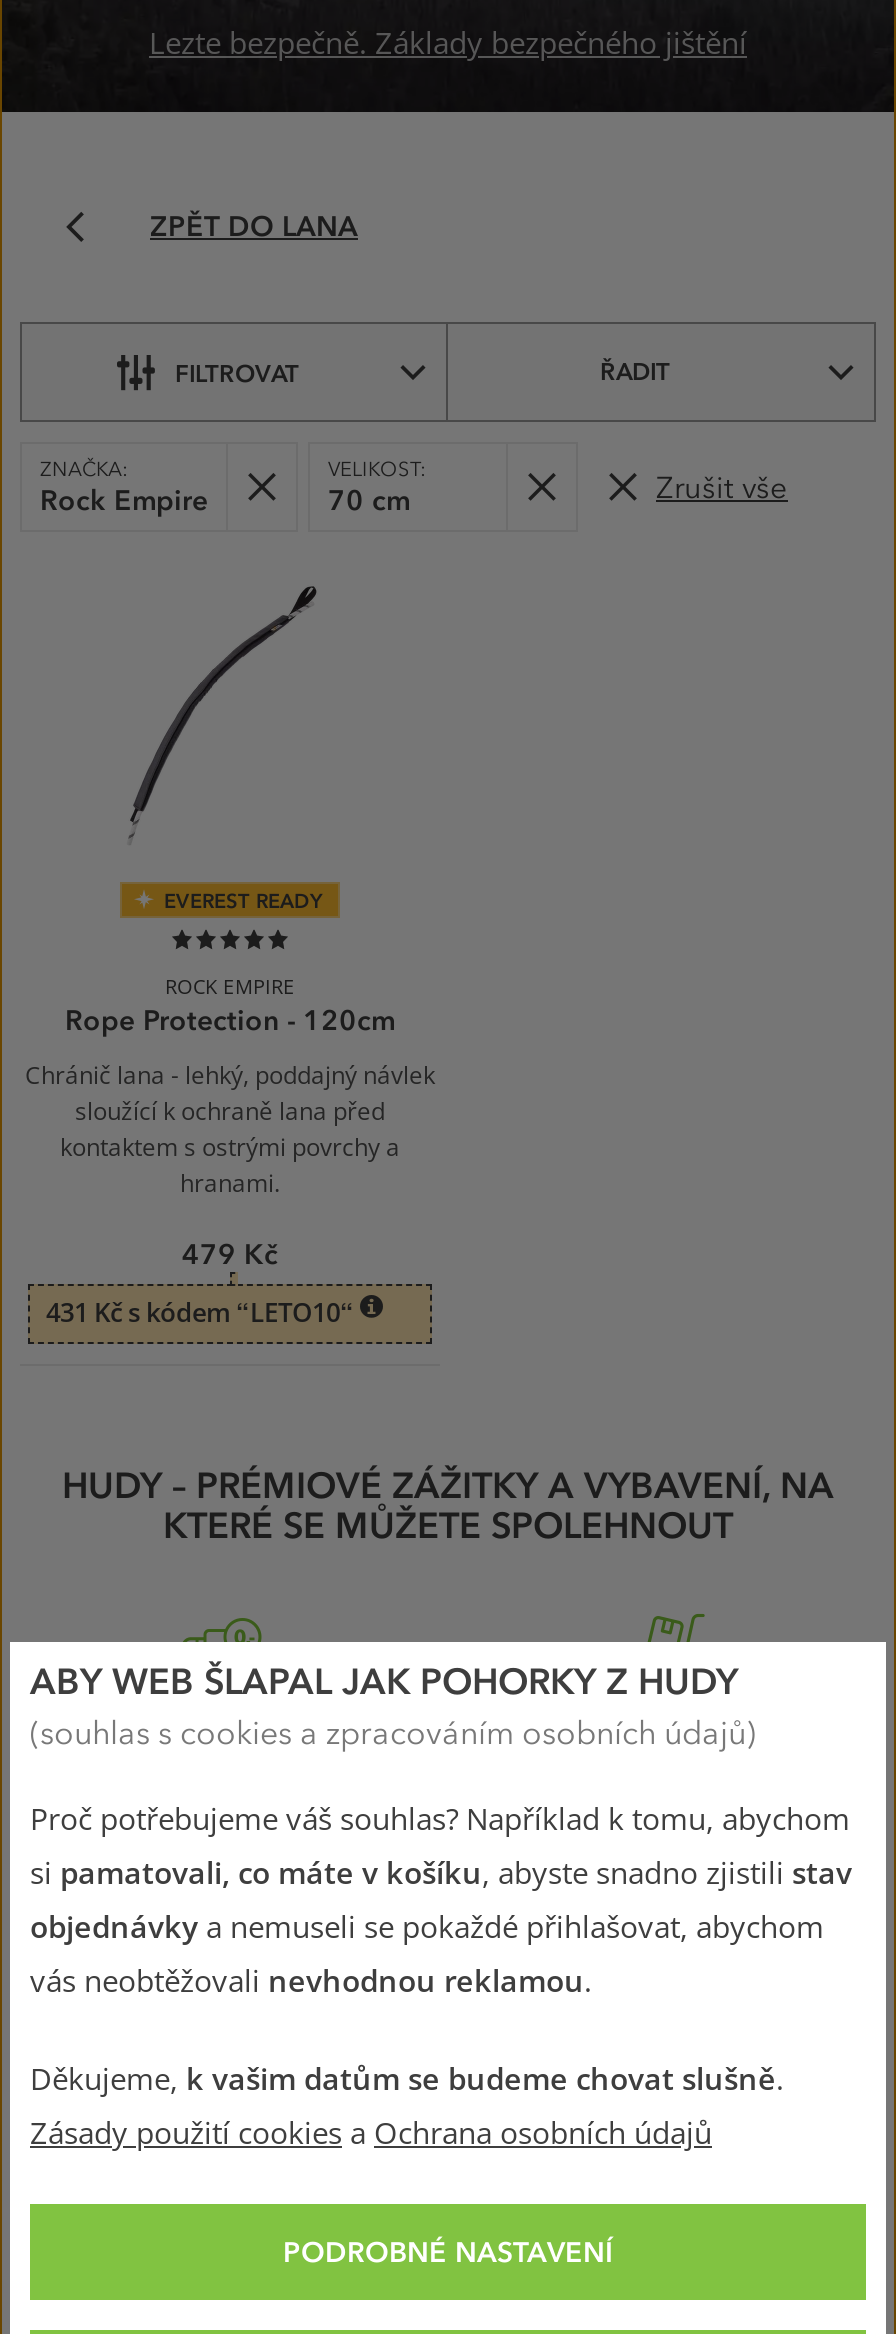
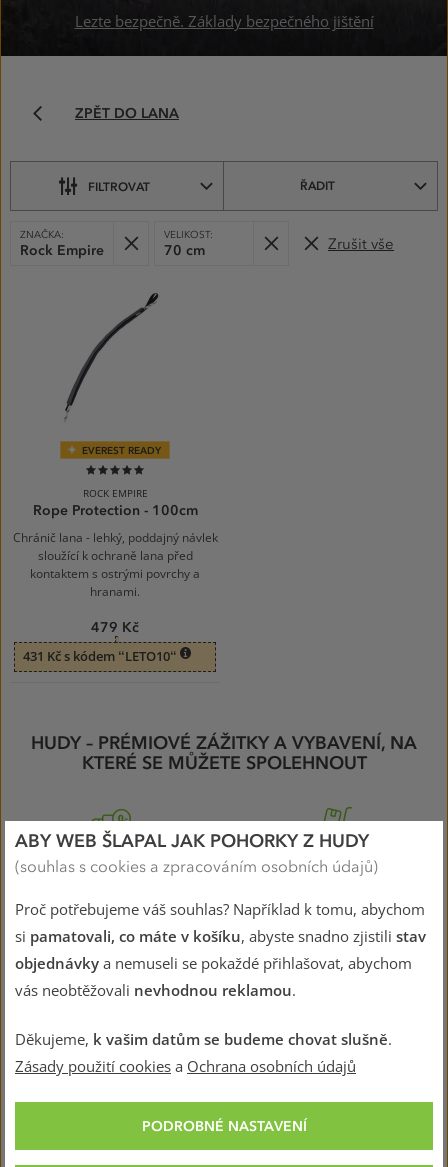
[65,1002,395,1038] Rope Protection - 120cm -> [32,501,197,519] Rope Protection - 100cm

